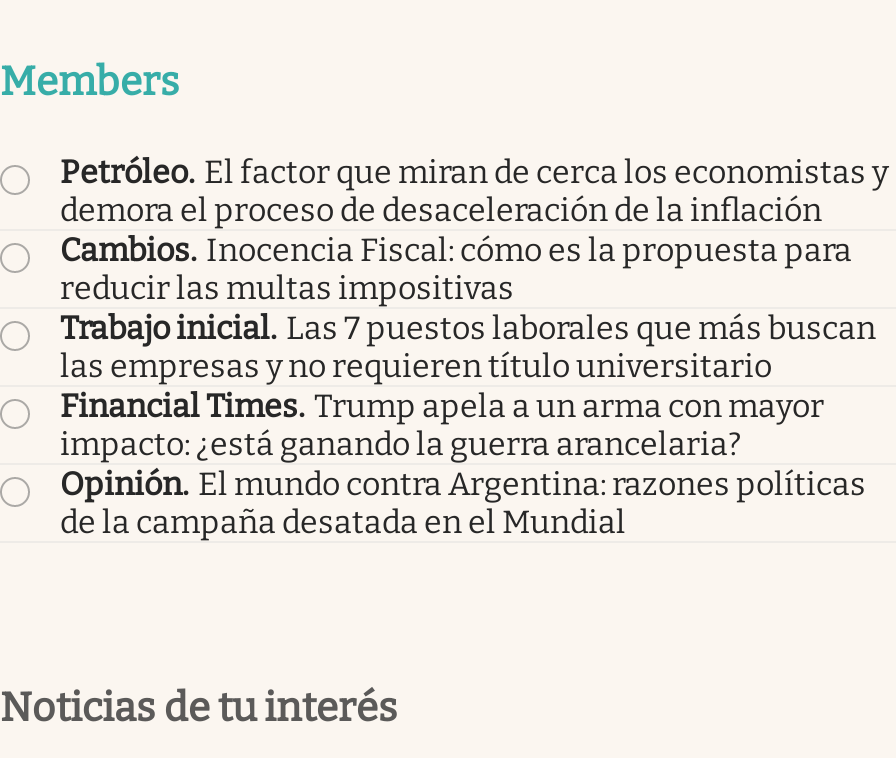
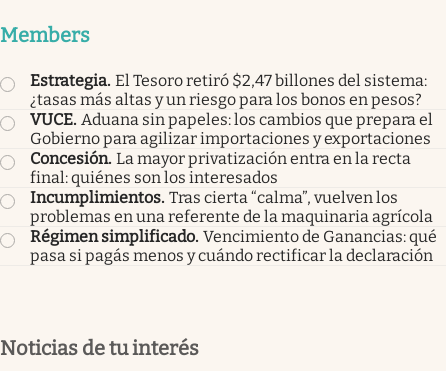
[60,152,888,540] Petróleo. El factor que miran de cerca los economistas y | demora el proceso de desaceleración de la inflación | Cambios. Inocencia Fiscal: cómo es la propuesta para | reducir las multas impositivas | Trabajo inicial. Las 7 puestos laborales que más buscan | las empresas y no requieren título universitario | Financial Times. Trump apela a un arma con mayor | impacto: ¿está ganando la guerra arancelaria? | Opinión. El mundo contra Argentina: razones políticas | de la campaña desatada en el Mundial -> [30,71,437,265] Estrategia. El Tesoro retiró $2,47 billones del sistema: | ¿tasas más altas y un riesgo para los bonos en pesos? | VUCE. Aduana sin papeles: los cambios que prepara el | Gobierno para agilizar importaciones y exportaciones | Concesión. La mayor privatización entra en la recta | final: quiénes son los interesados | Incumplimientos. Tras cierta “calma”, vuelven los | problemas en una referente de la maquinaria agrícola | Régimen simplificado. Vencimiento de Ganancias: qué | pasa si pagás menos y cuándo rectificar la declaración

